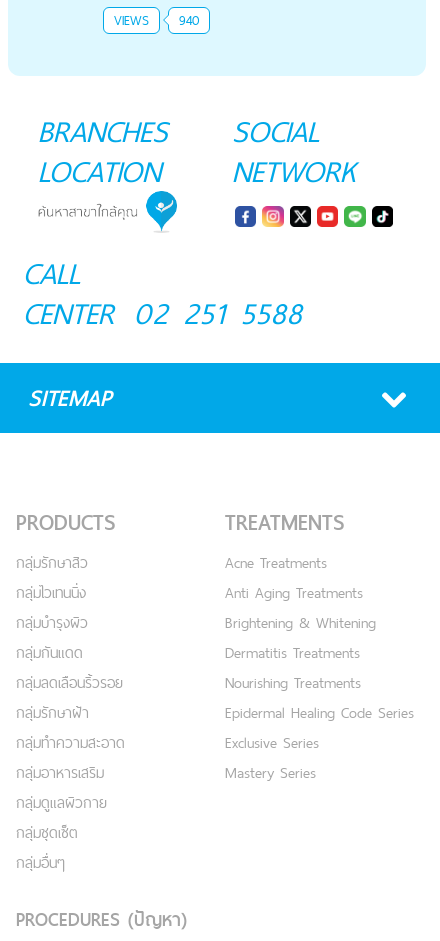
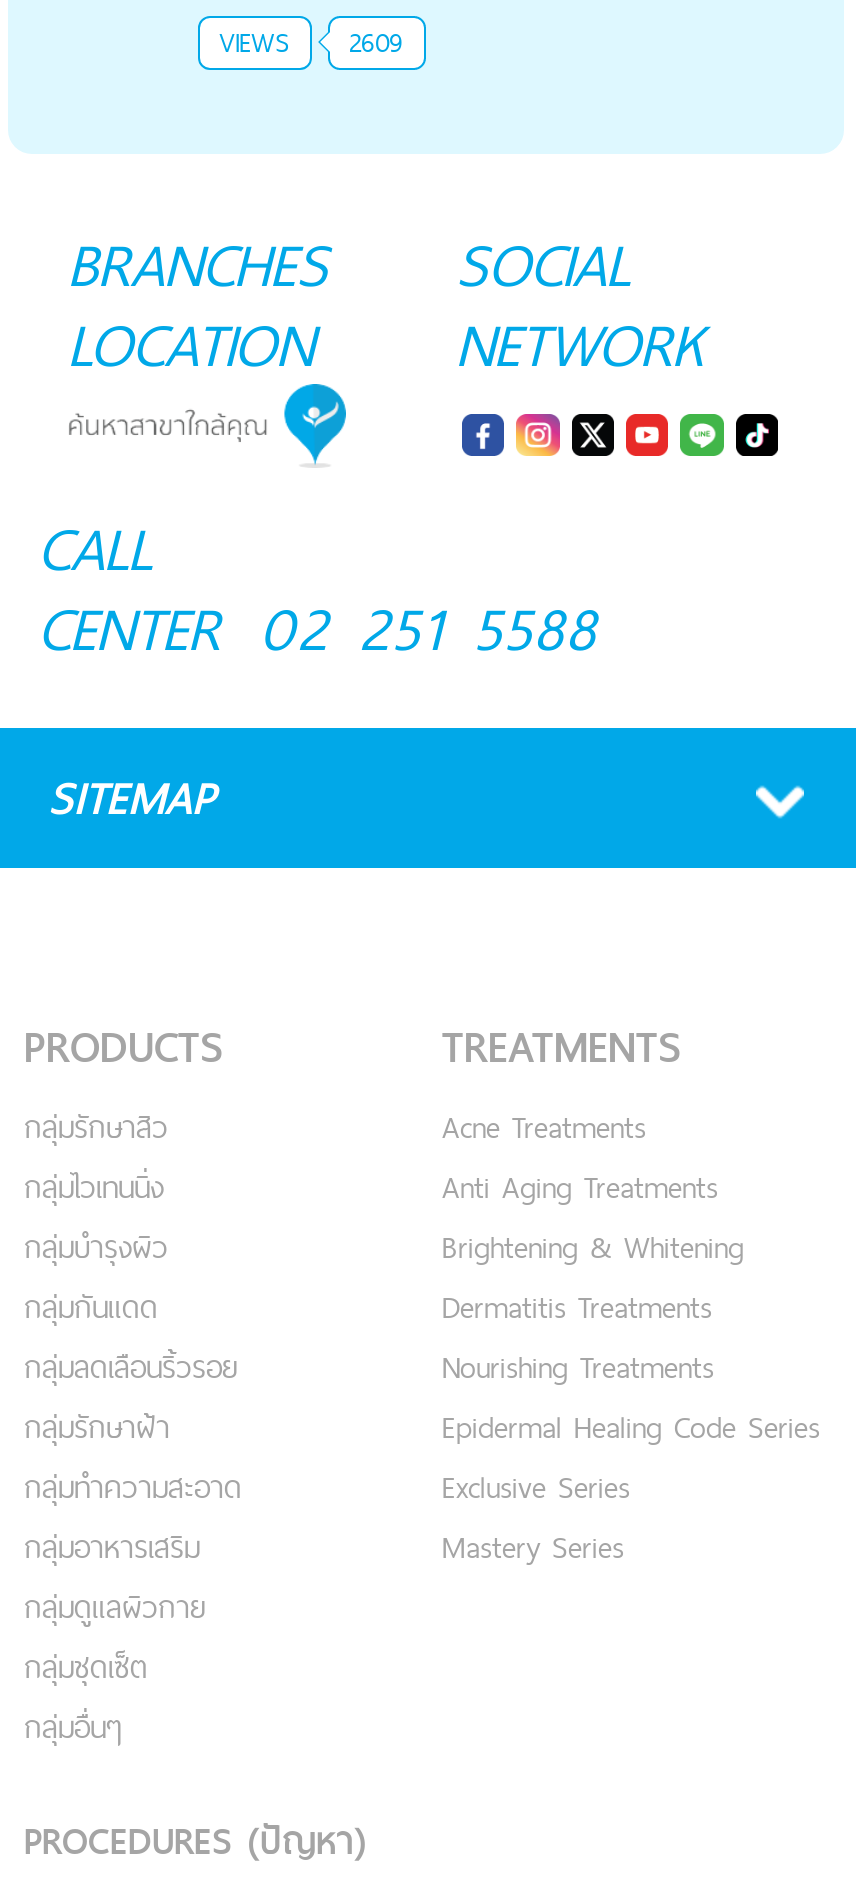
[114,8,199,30] VIEWS 940 -> [219,19,403,63] VIEWS 2609

